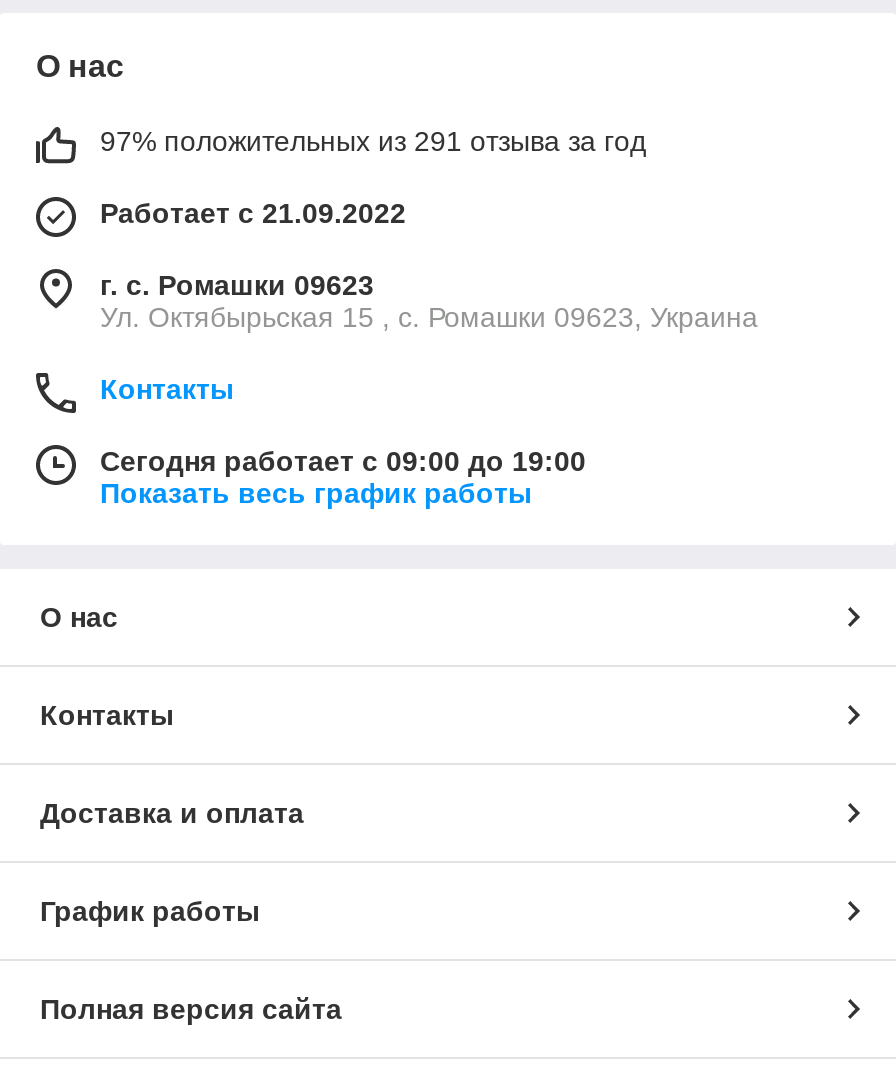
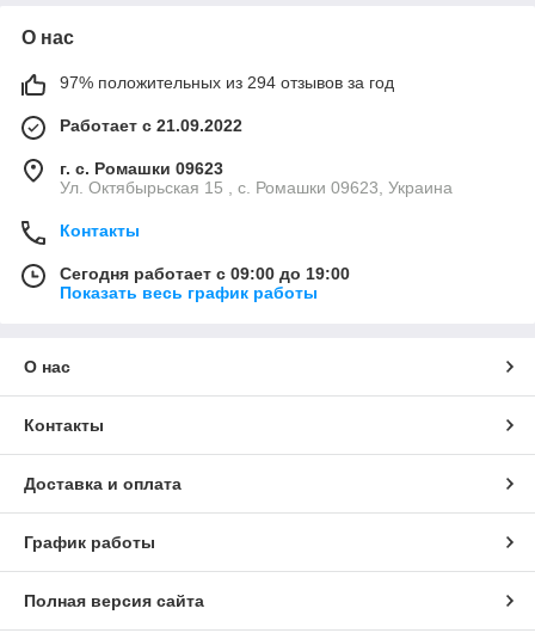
[100,125,646,157] 97% положительных из 291 отзыва за год -> [60,73,394,92] 97% положительных из 294 отзывов за год

